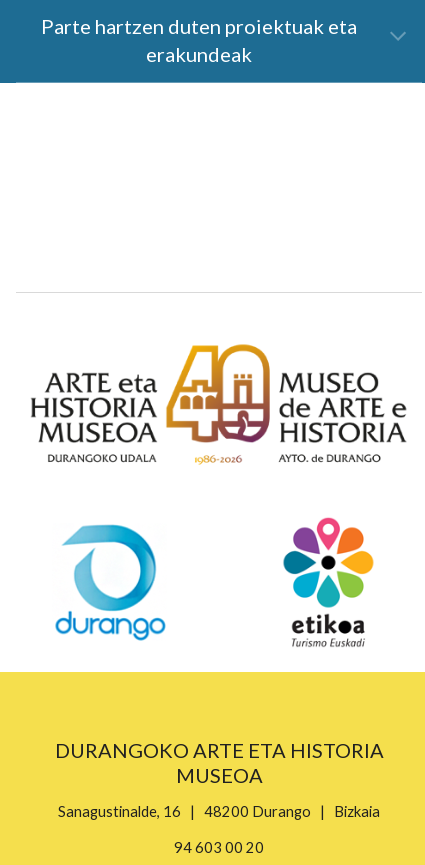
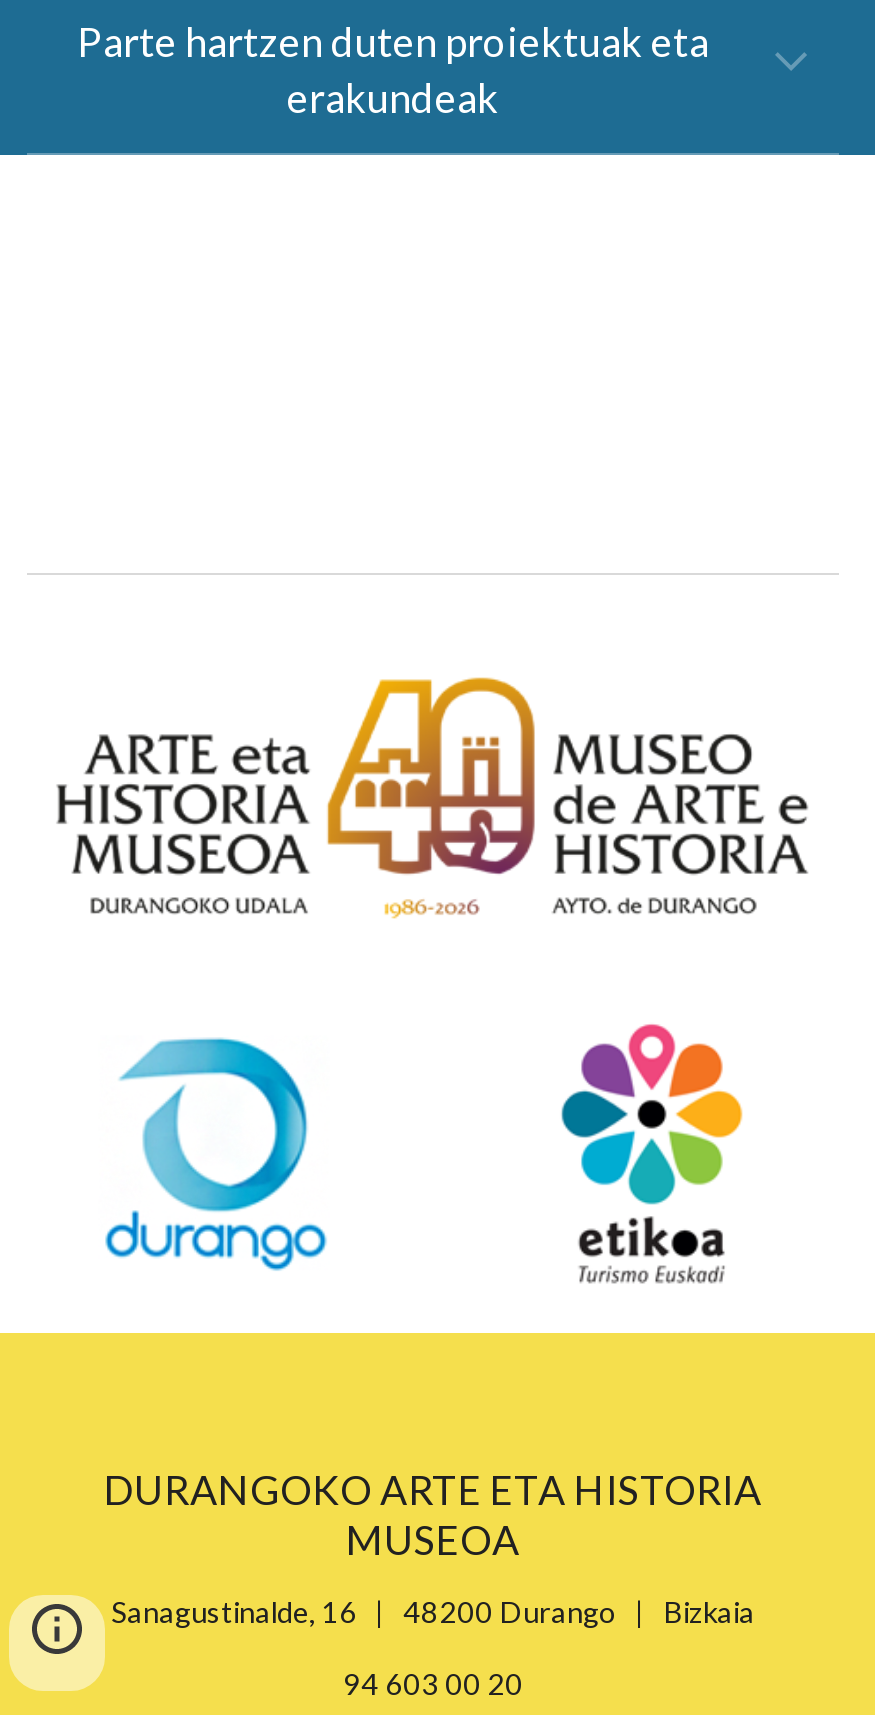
none -> [9,1595,105,1691] [image]

